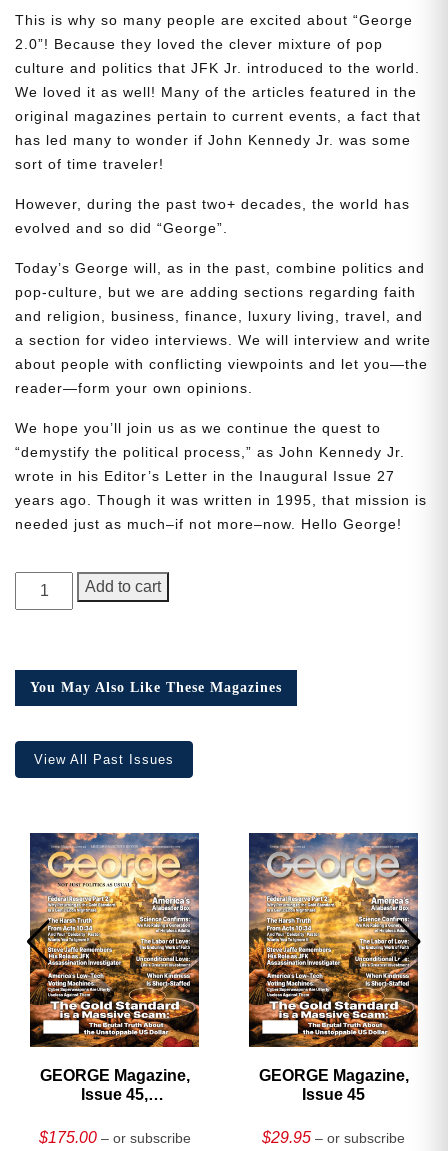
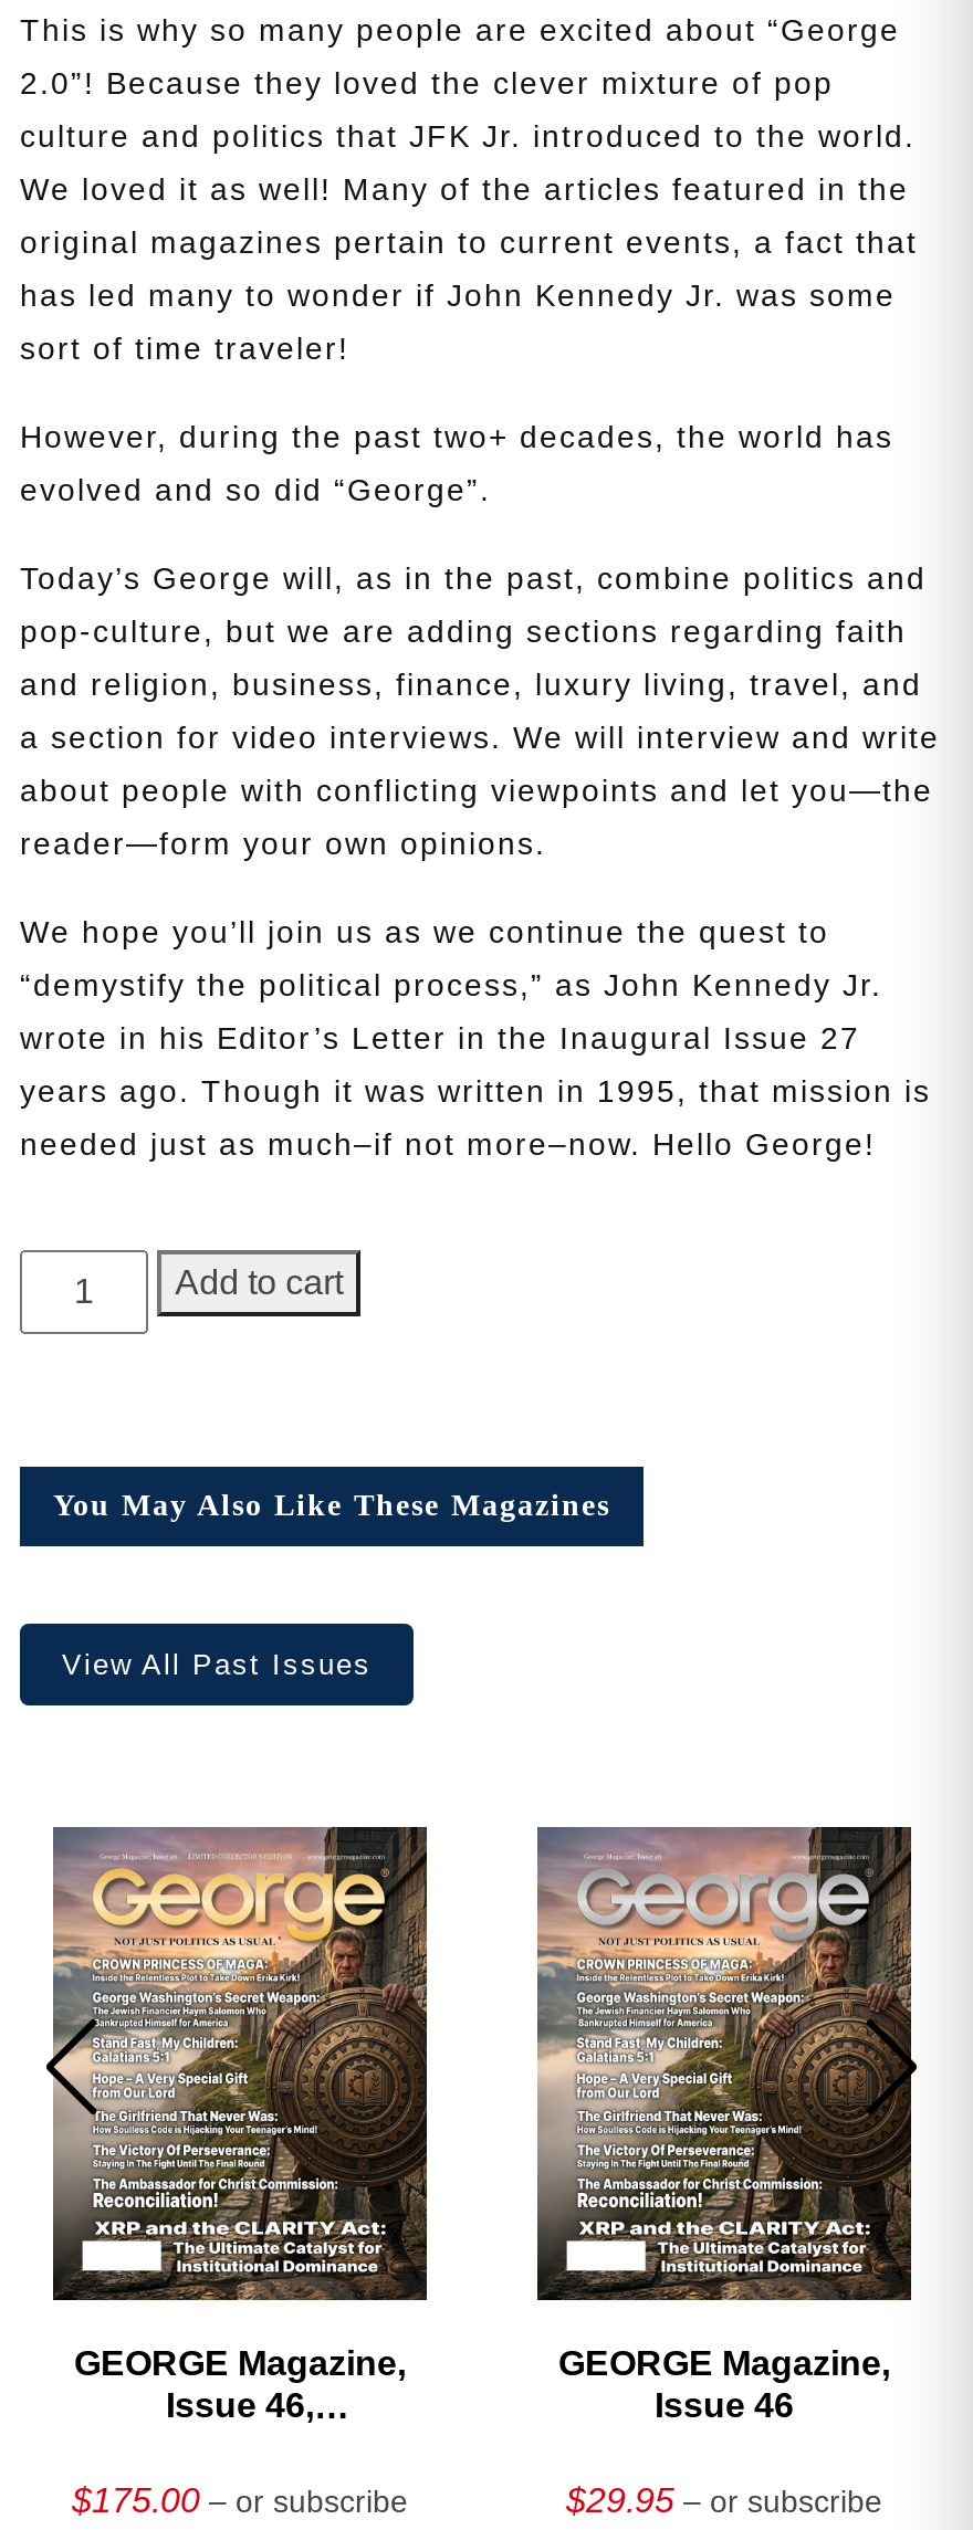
[29,832,200,1103] [image] | Issue 45, -> [53,1825,429,2425] [image] | Issue 46,
[248,832,419,1103] [image] | Issue 45 -> [537,1825,913,2425] [image] | Issue 46

